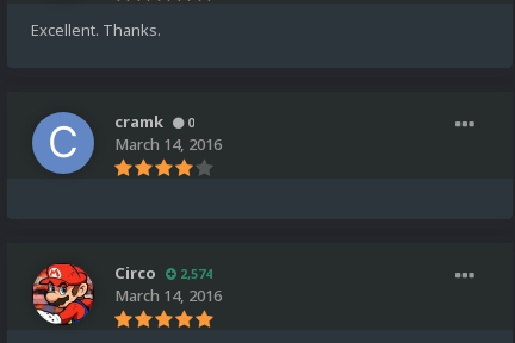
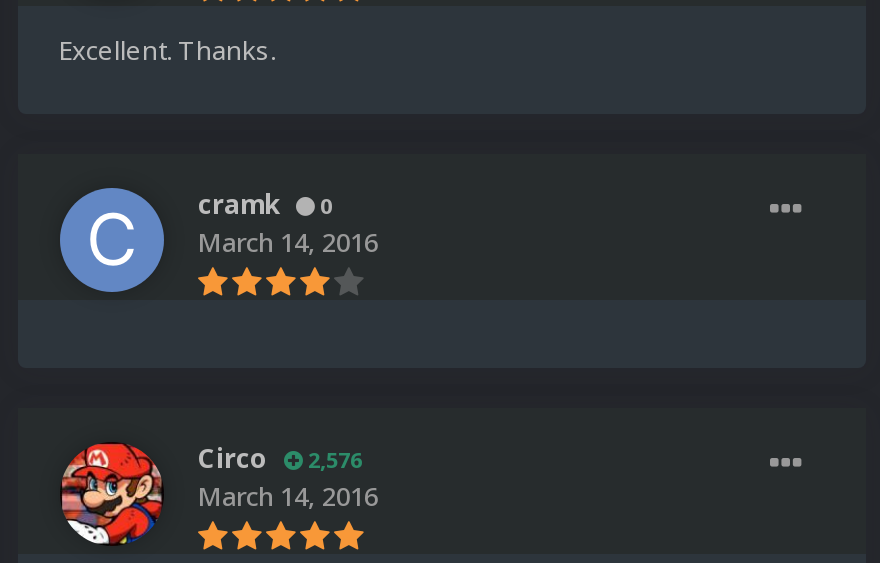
[114,262,212,284] Circo 2,574 -> [198,441,362,477] Circo 2,576

